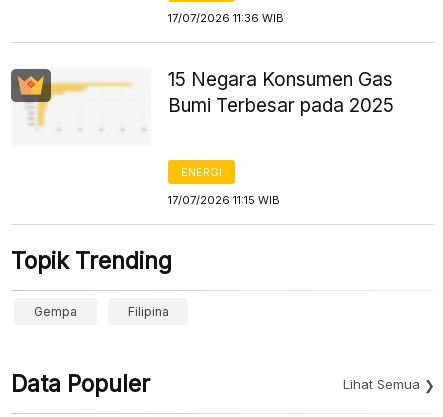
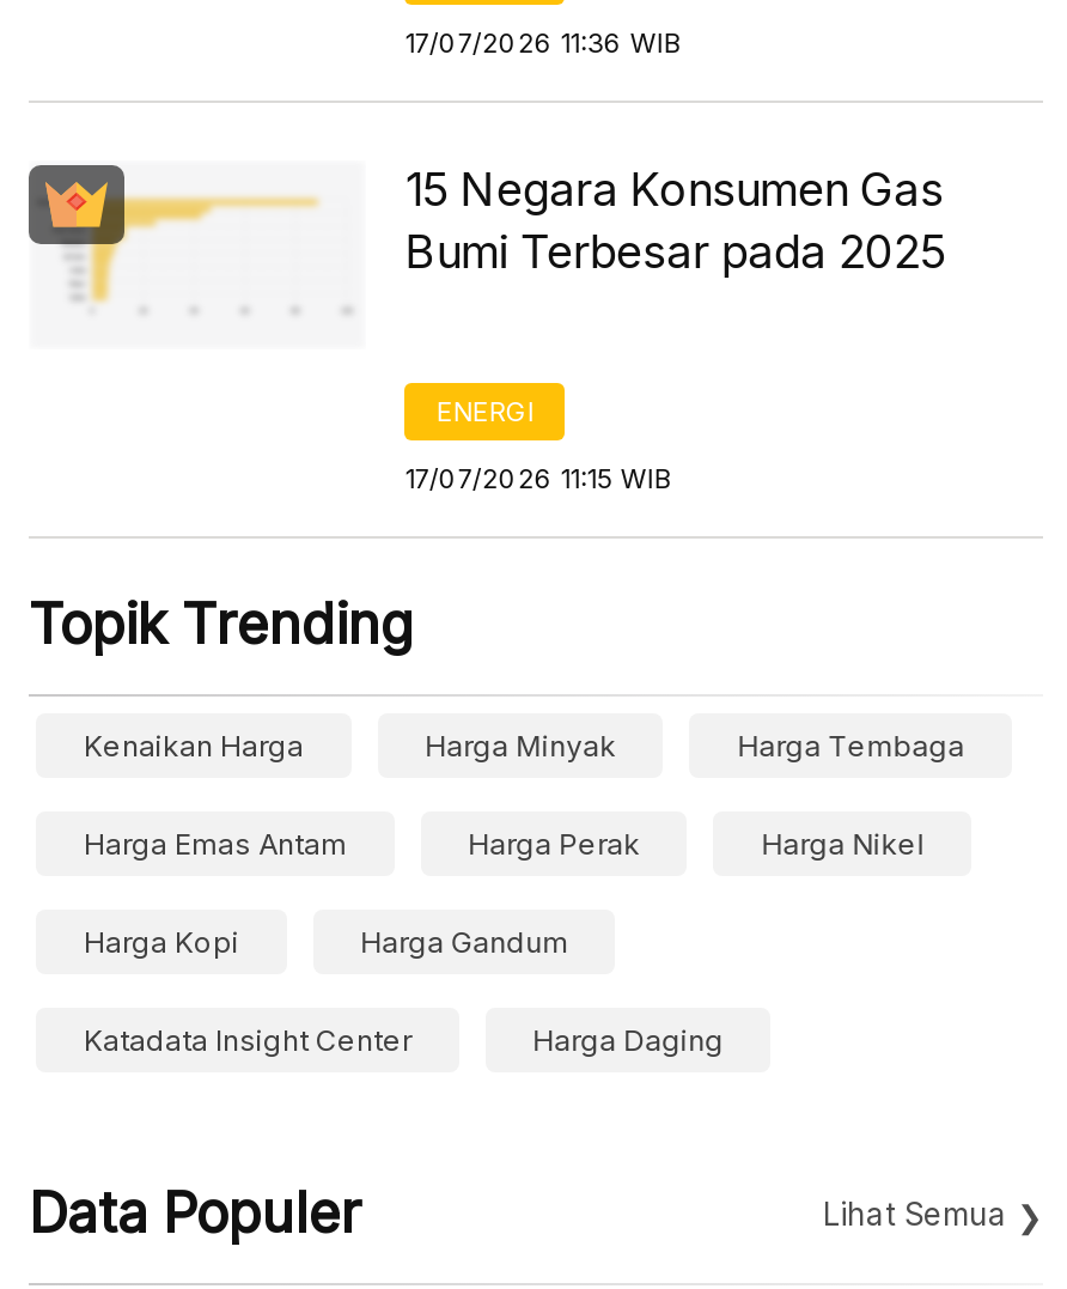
[34,304,169,319] Gempa | Filipina -> [84,728,965,1058] Kenaikan Harga | Harga Minyak | Harga Tembaga | Harga Emas Antam | Harga Perak | Harga Nikel | Harga Kopi | Harga Gandum | Katadata Insight Center | Harga Daging

